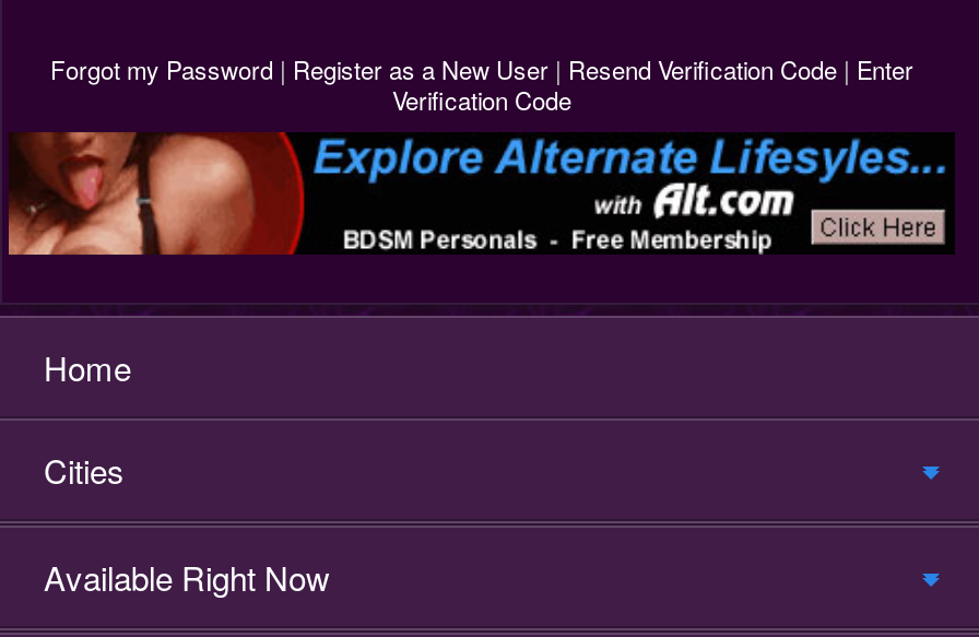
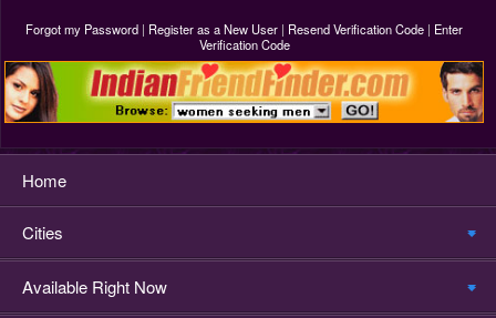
[7,130,957,257] [image] -> [3,60,485,124] [image]

